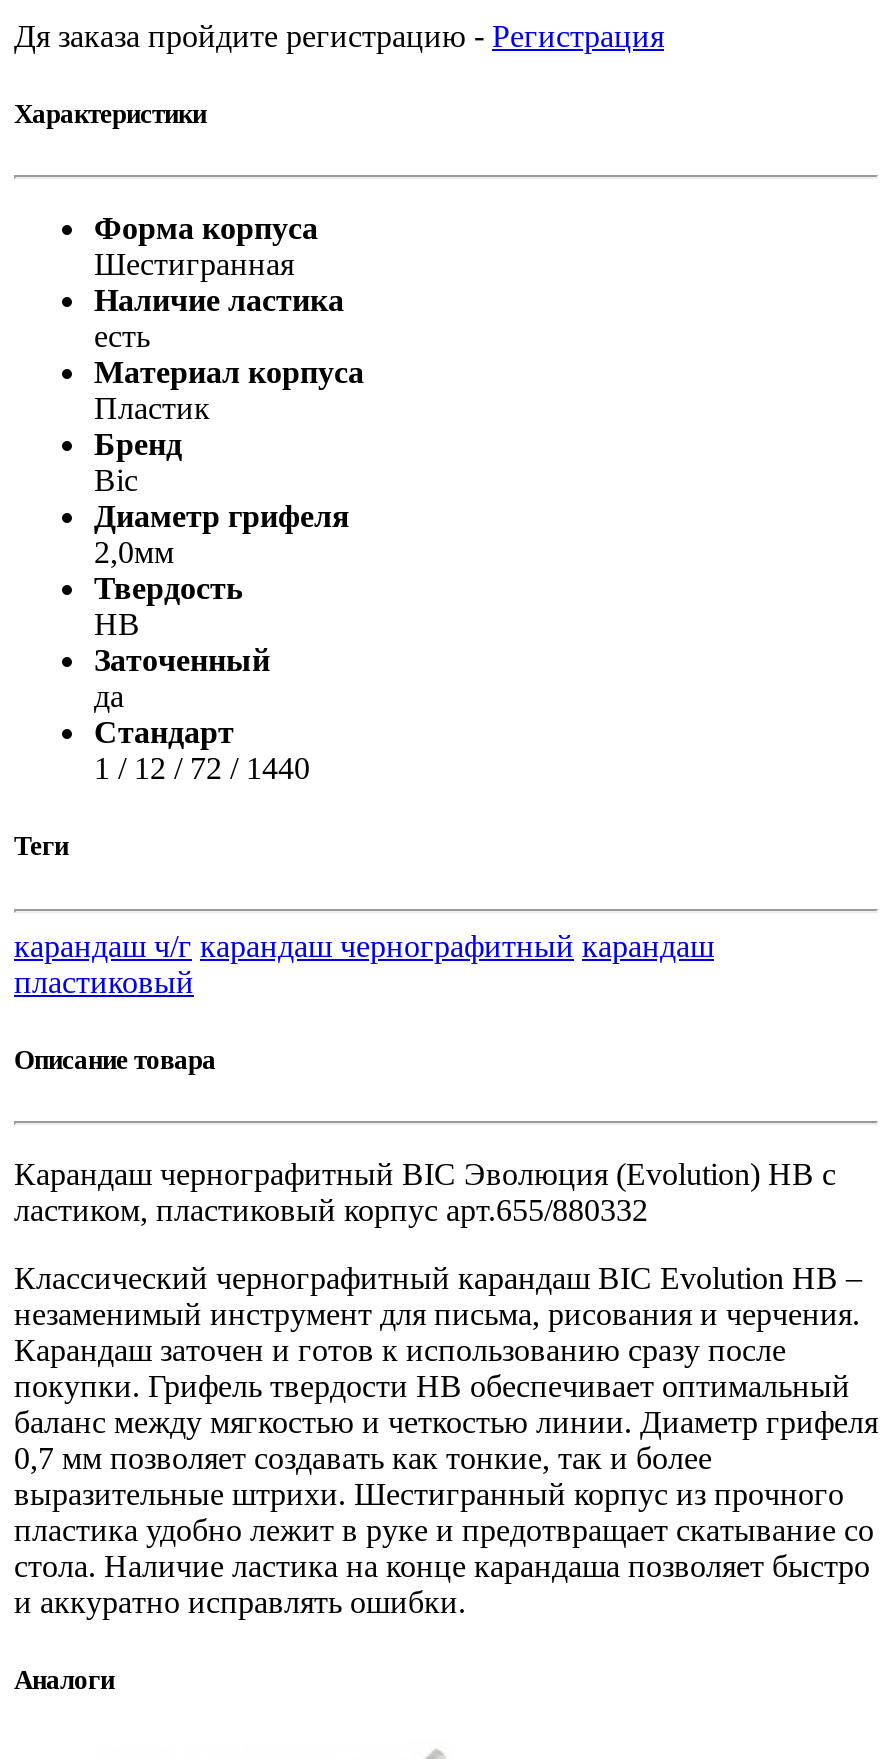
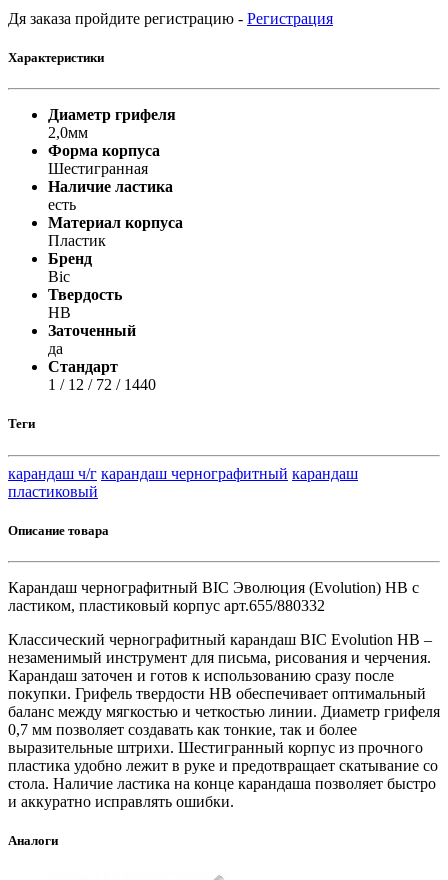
moved [94,211,364,497] -> [48,142,183,285]: Форма корпуса | Шестигранная | Наличие ластика | есть | Материал корпуса | Пластик | Бренд | Bic
moved [94,499,350,569] -> [48,106,176,141]: Диаметр грифеля | 2,0мм

